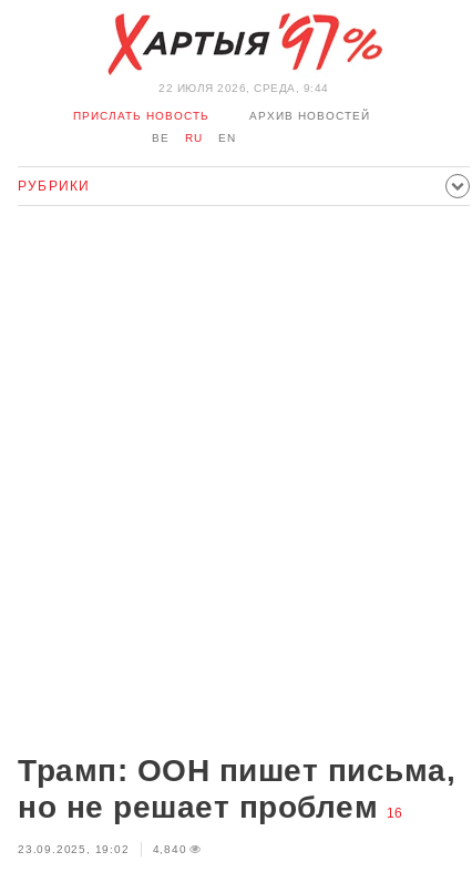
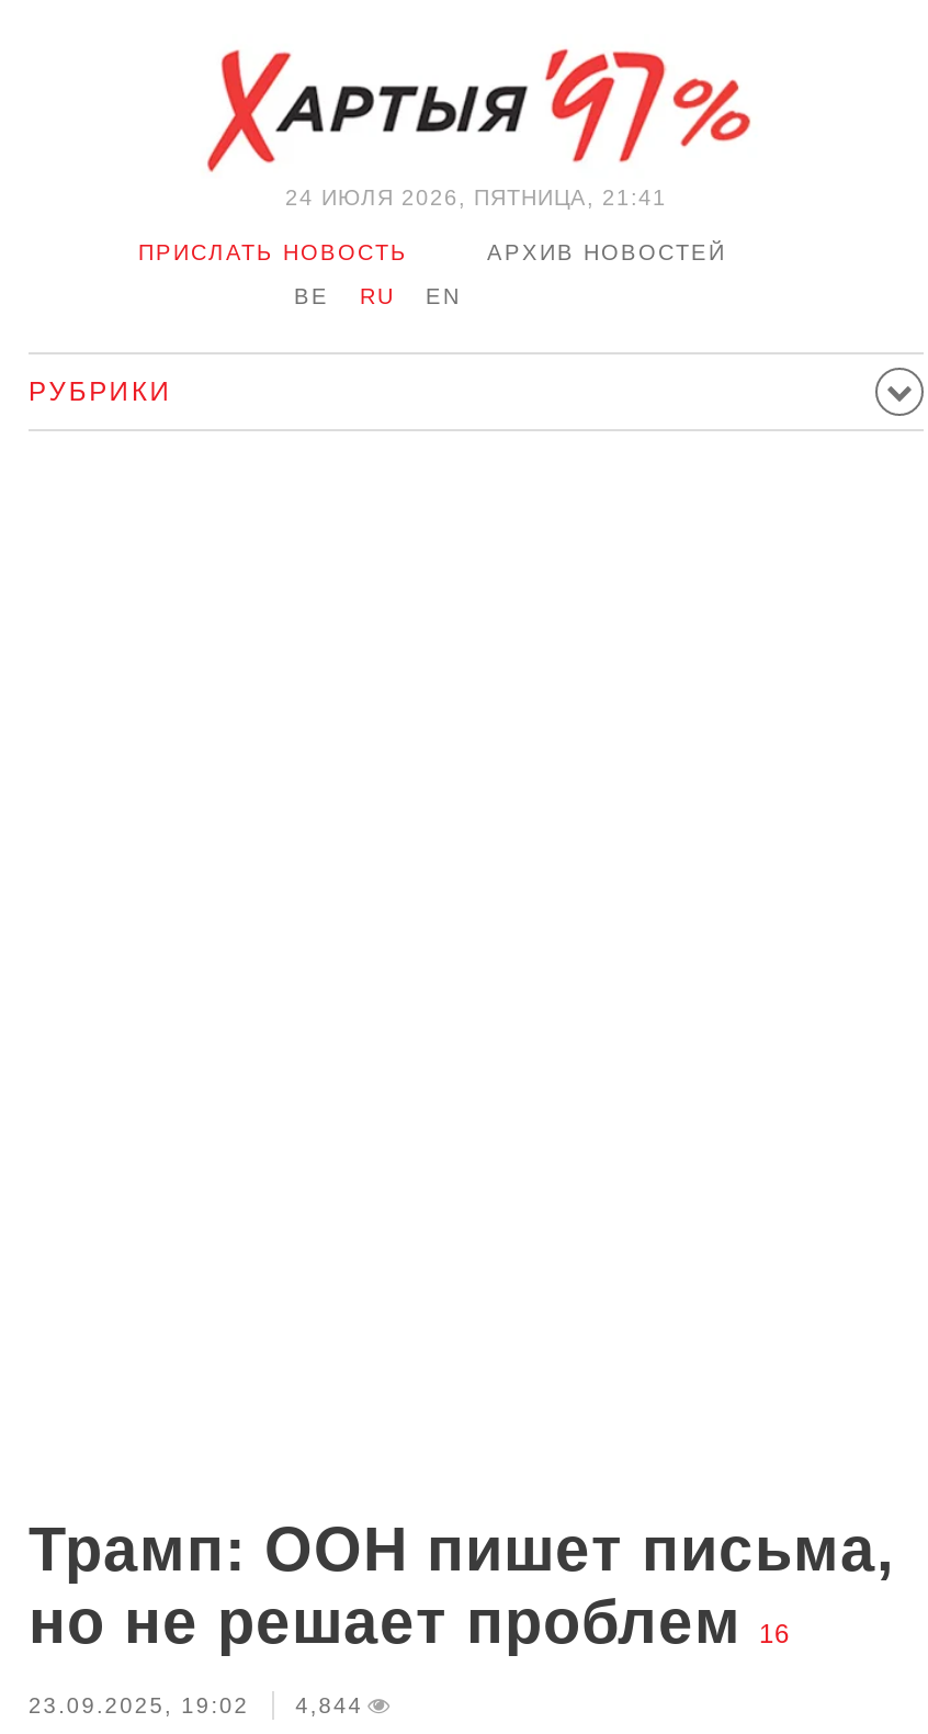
[159,82,329,94] 22 ИЮЛЯ 2026, СРЕДА, 9:44 -> [285,185,667,210] 24 ИЮЛЯ 2026, ПЯТНИЦА, 21:41
[18,843,187,855] 23.09.2025, 19:02 4,840 -> [29,1693,363,1718] 23.09.2025, 19:02 4,844

